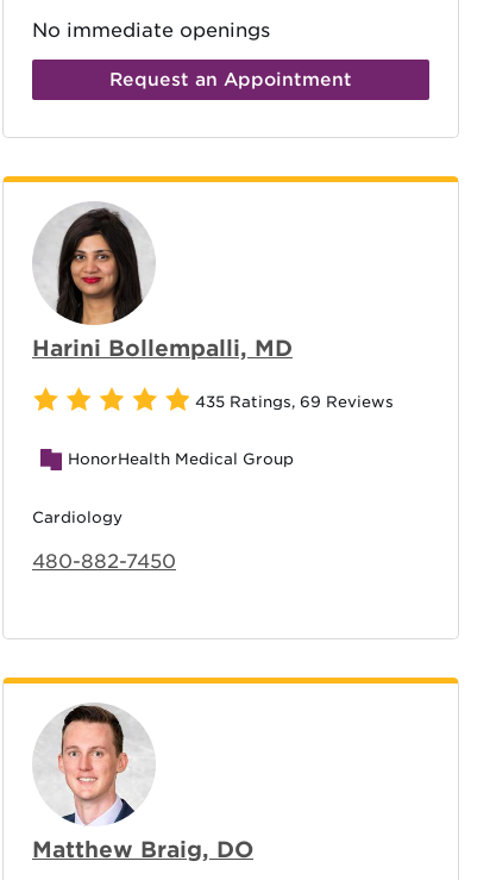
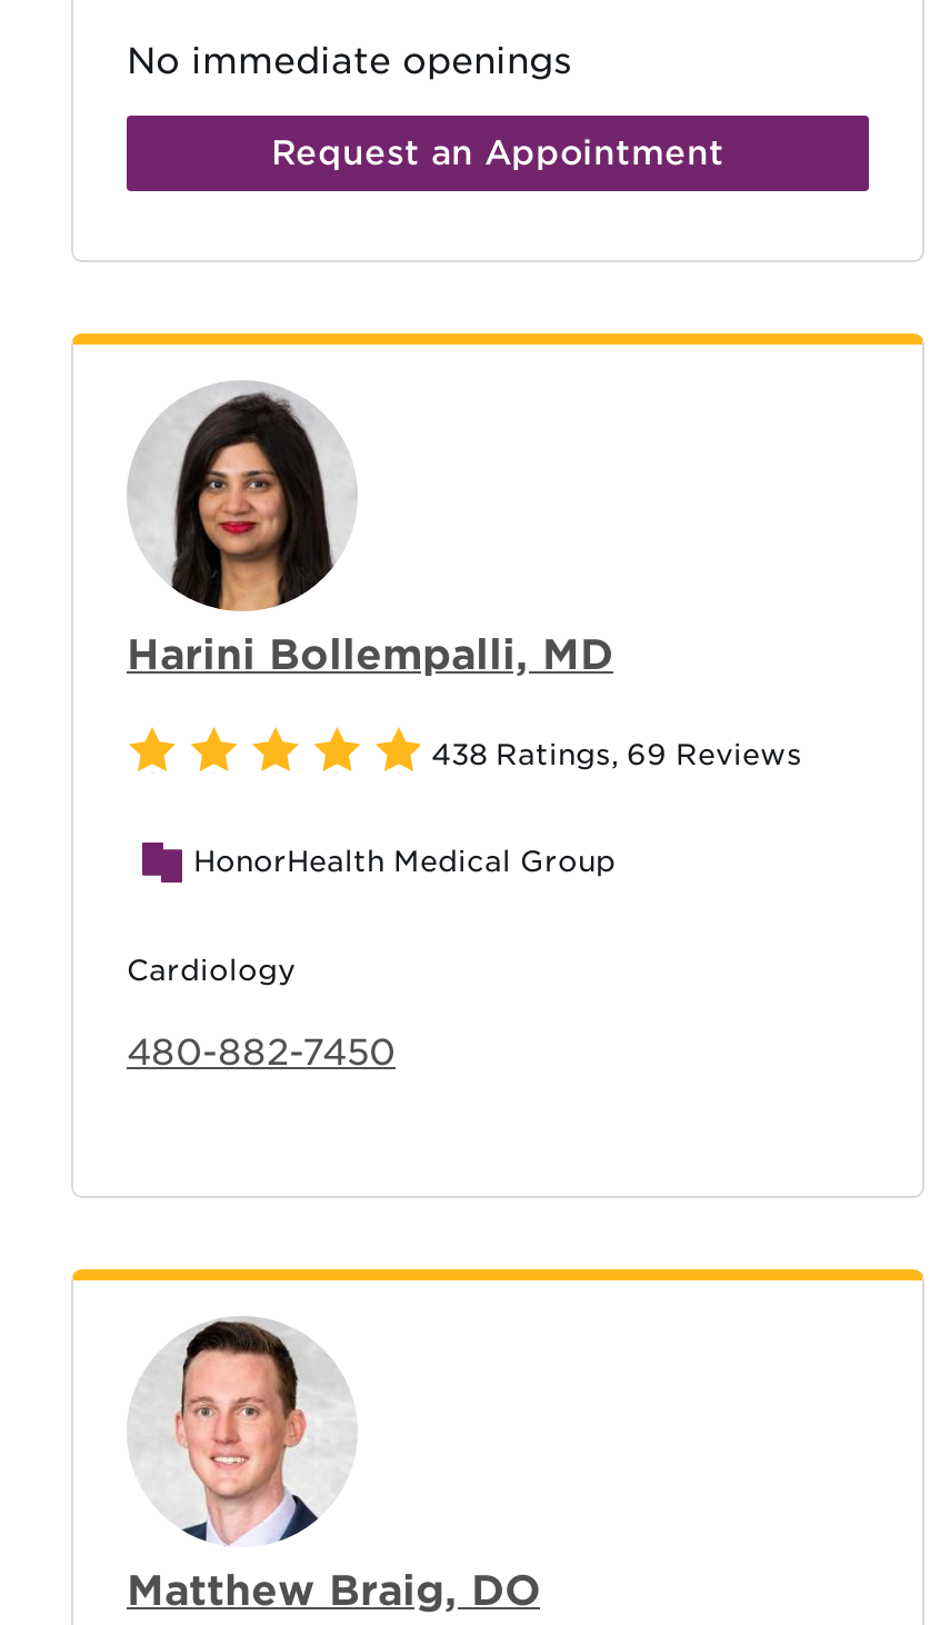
[195,393,394,411] 435 Ratings, 69 Reviews -> [431,738,802,771] 438 Ratings, 69 Reviews

